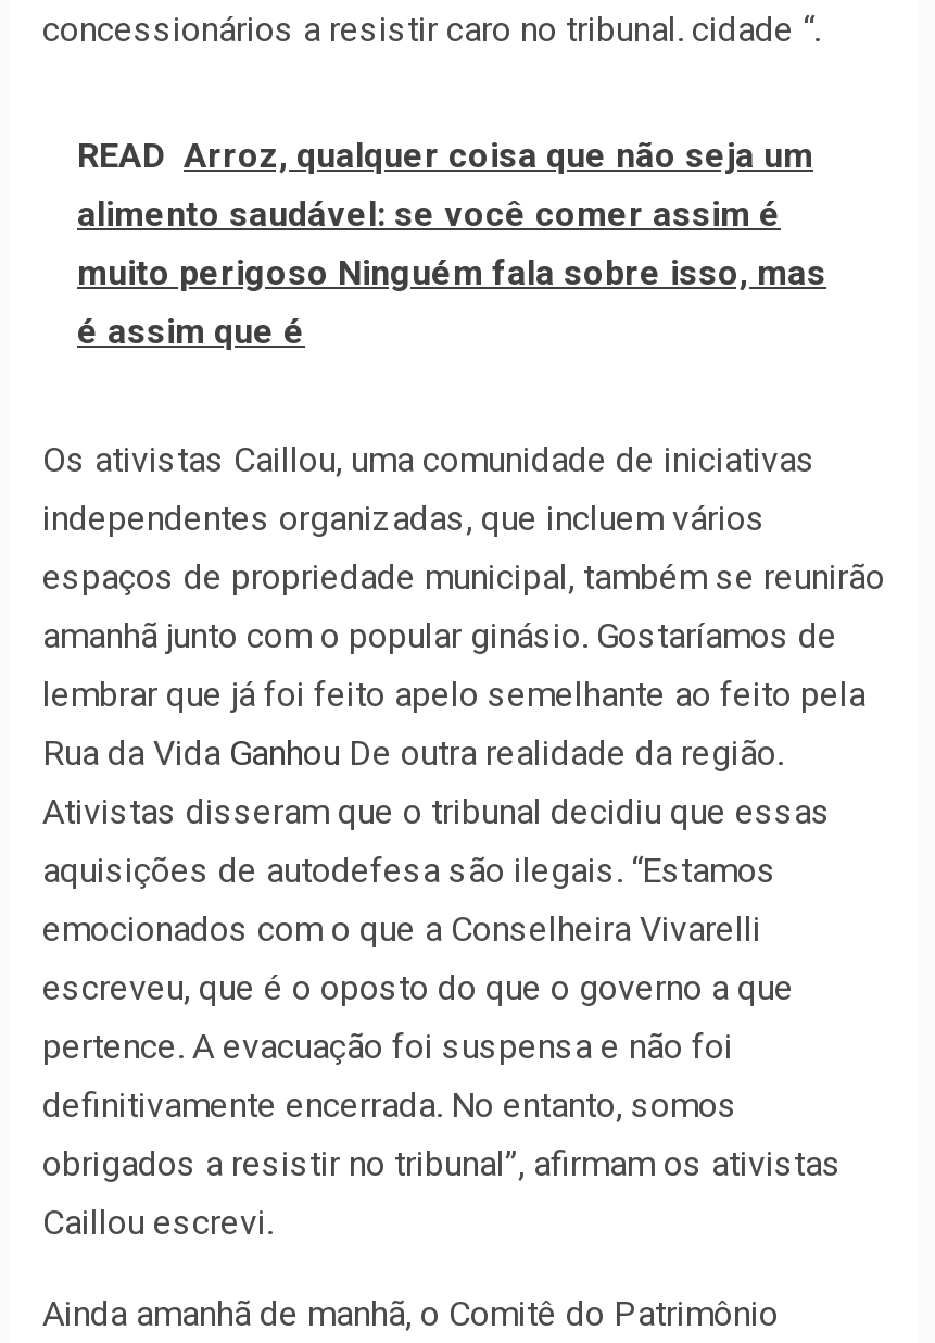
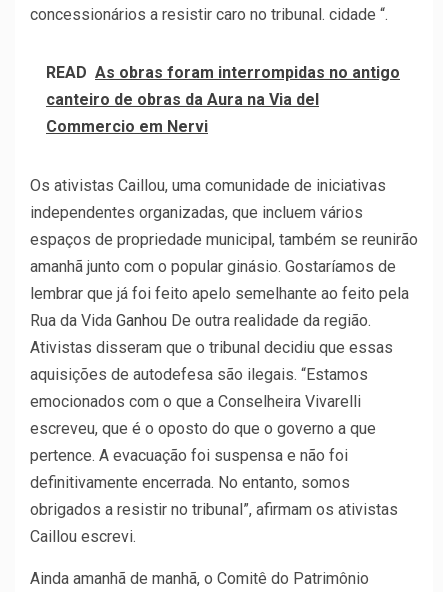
[77,135,826,353] READ Arroz, qualquer coisa que não seja um | alimento saudável: se você comer assim é | muito perigoso Ninguém fala sobre isso, mas | é assim que é -> [46,63,400,136] READ As obras foram interrompidas no antigo | canteiro de obras da Aura na Via del | Commercio em Nervi

